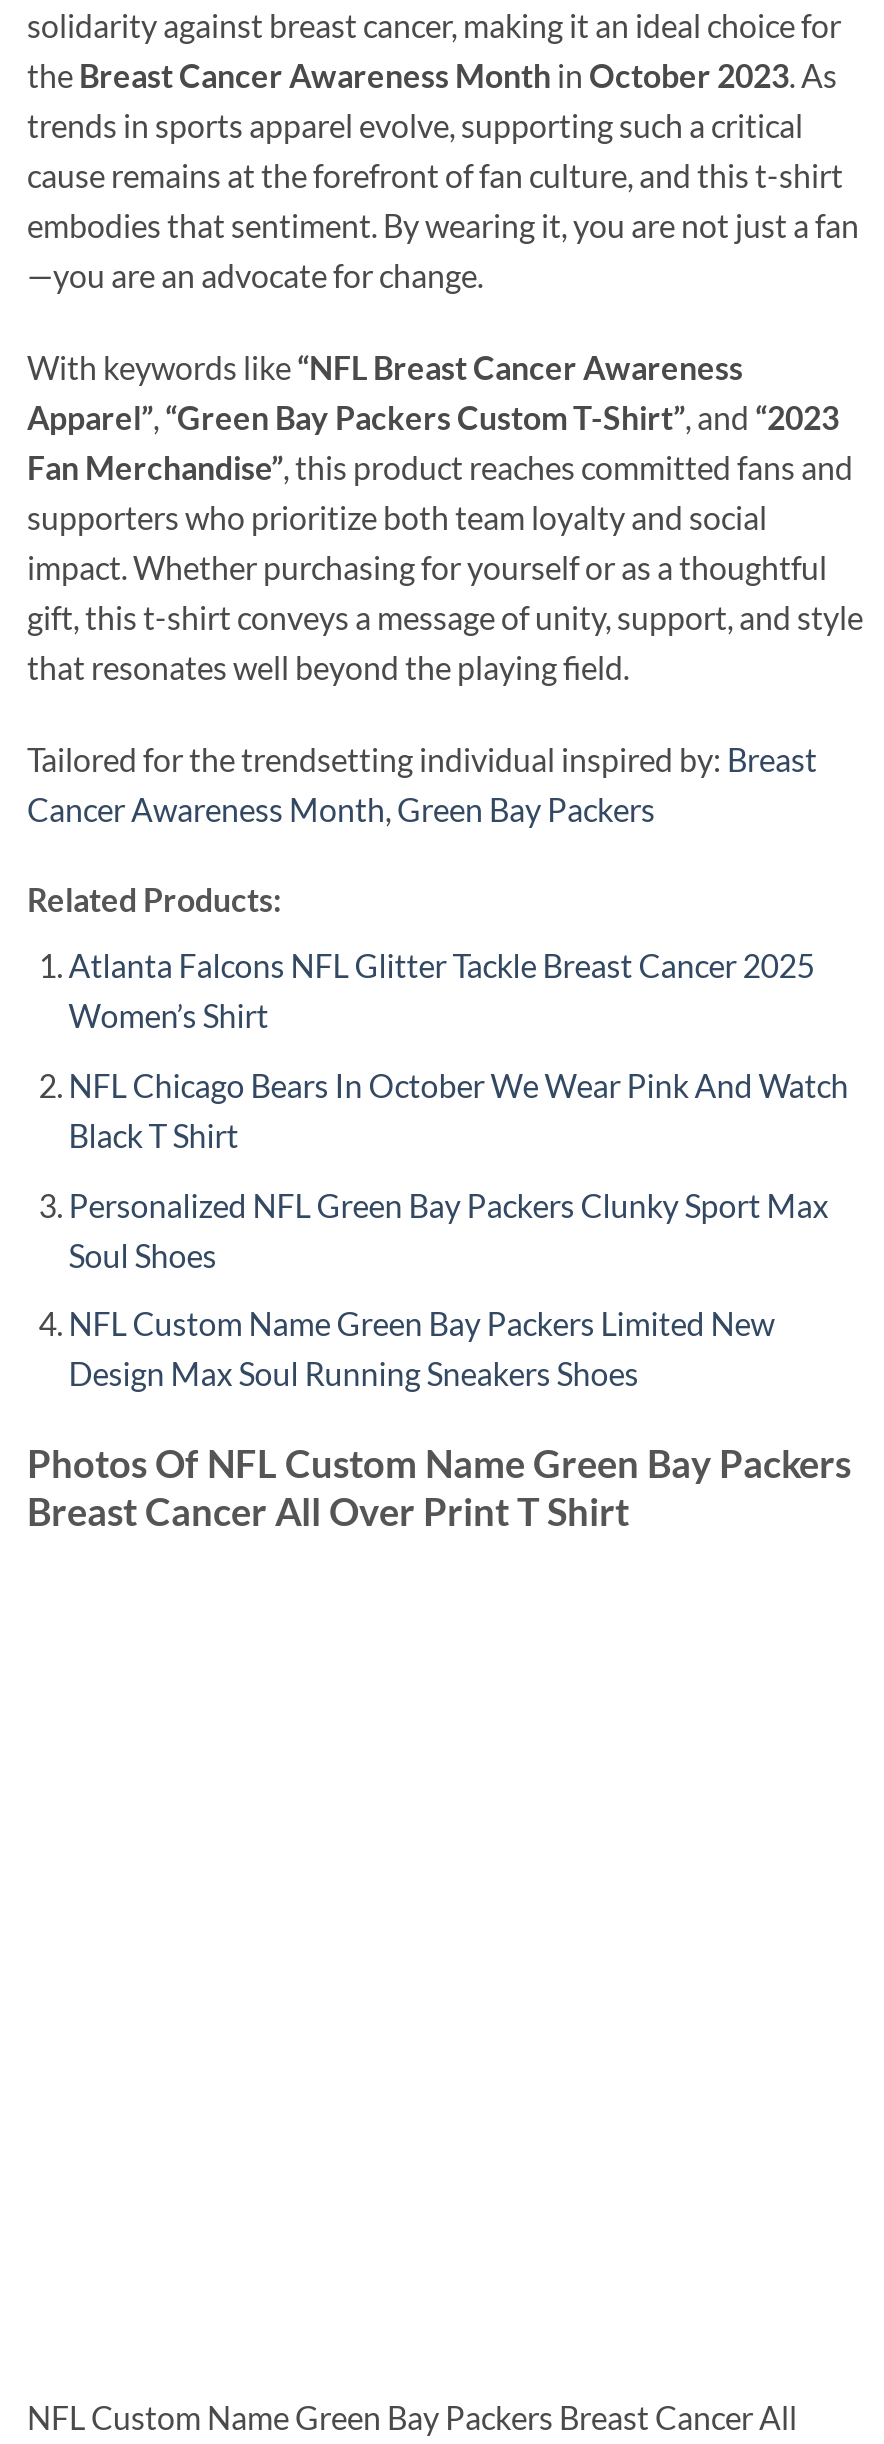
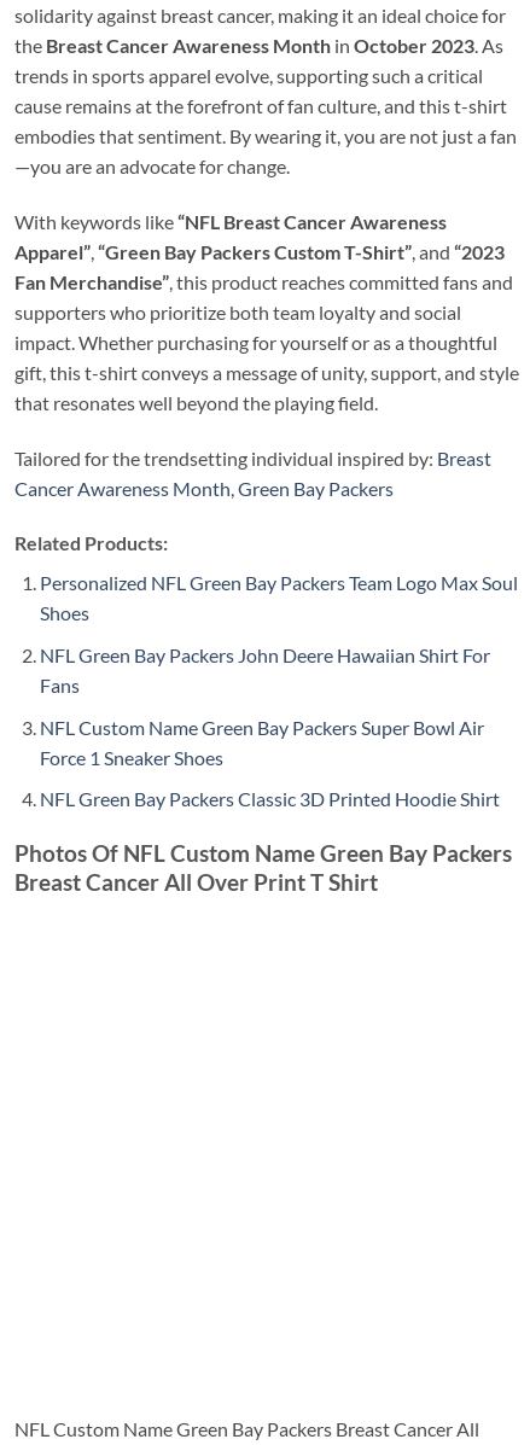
[69,947,815,1035] Atlanta Falcons NFL Glitter Tackle Breast Cancer 2025 | Women’s Shirt -> [40,571,518,625] Personalized NFL Green Bay Packers Team Logo Max Soul | Shoes
[69,1066,849,1154] NFL Chicago Bears In October We Wear Pink And Watch | Black T Shirt -> [40,643,490,697] NFL Green Bay Packers John Deere Hawaiian Shirt For | Fans
[69,1185,829,1273] Personalized NFL Green Bay Packers Clunky Sport Max | Soul Shoes -> [40,715,484,768] NFL Custom Name Green Bay Packers Super Bowl Air | Force 1 Sneaker Shoes
[69,1304,775,1392] NFL Custom Name Green Bay Packers Limited New | Design Max Soul Running Sneakers Shoes -> [40,787,500,810] NFL Green Bay Packers Classic 3D Printed Hoodie Shirt

